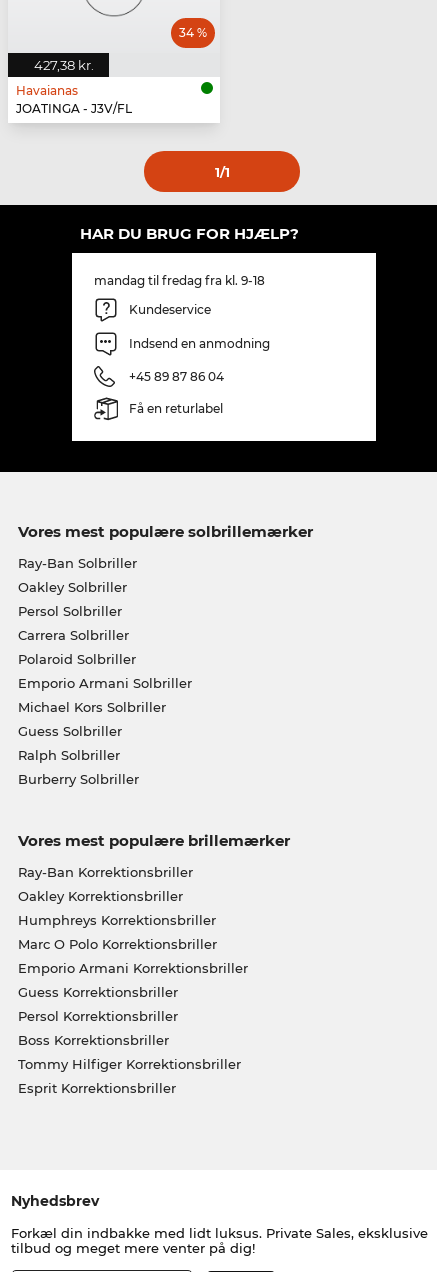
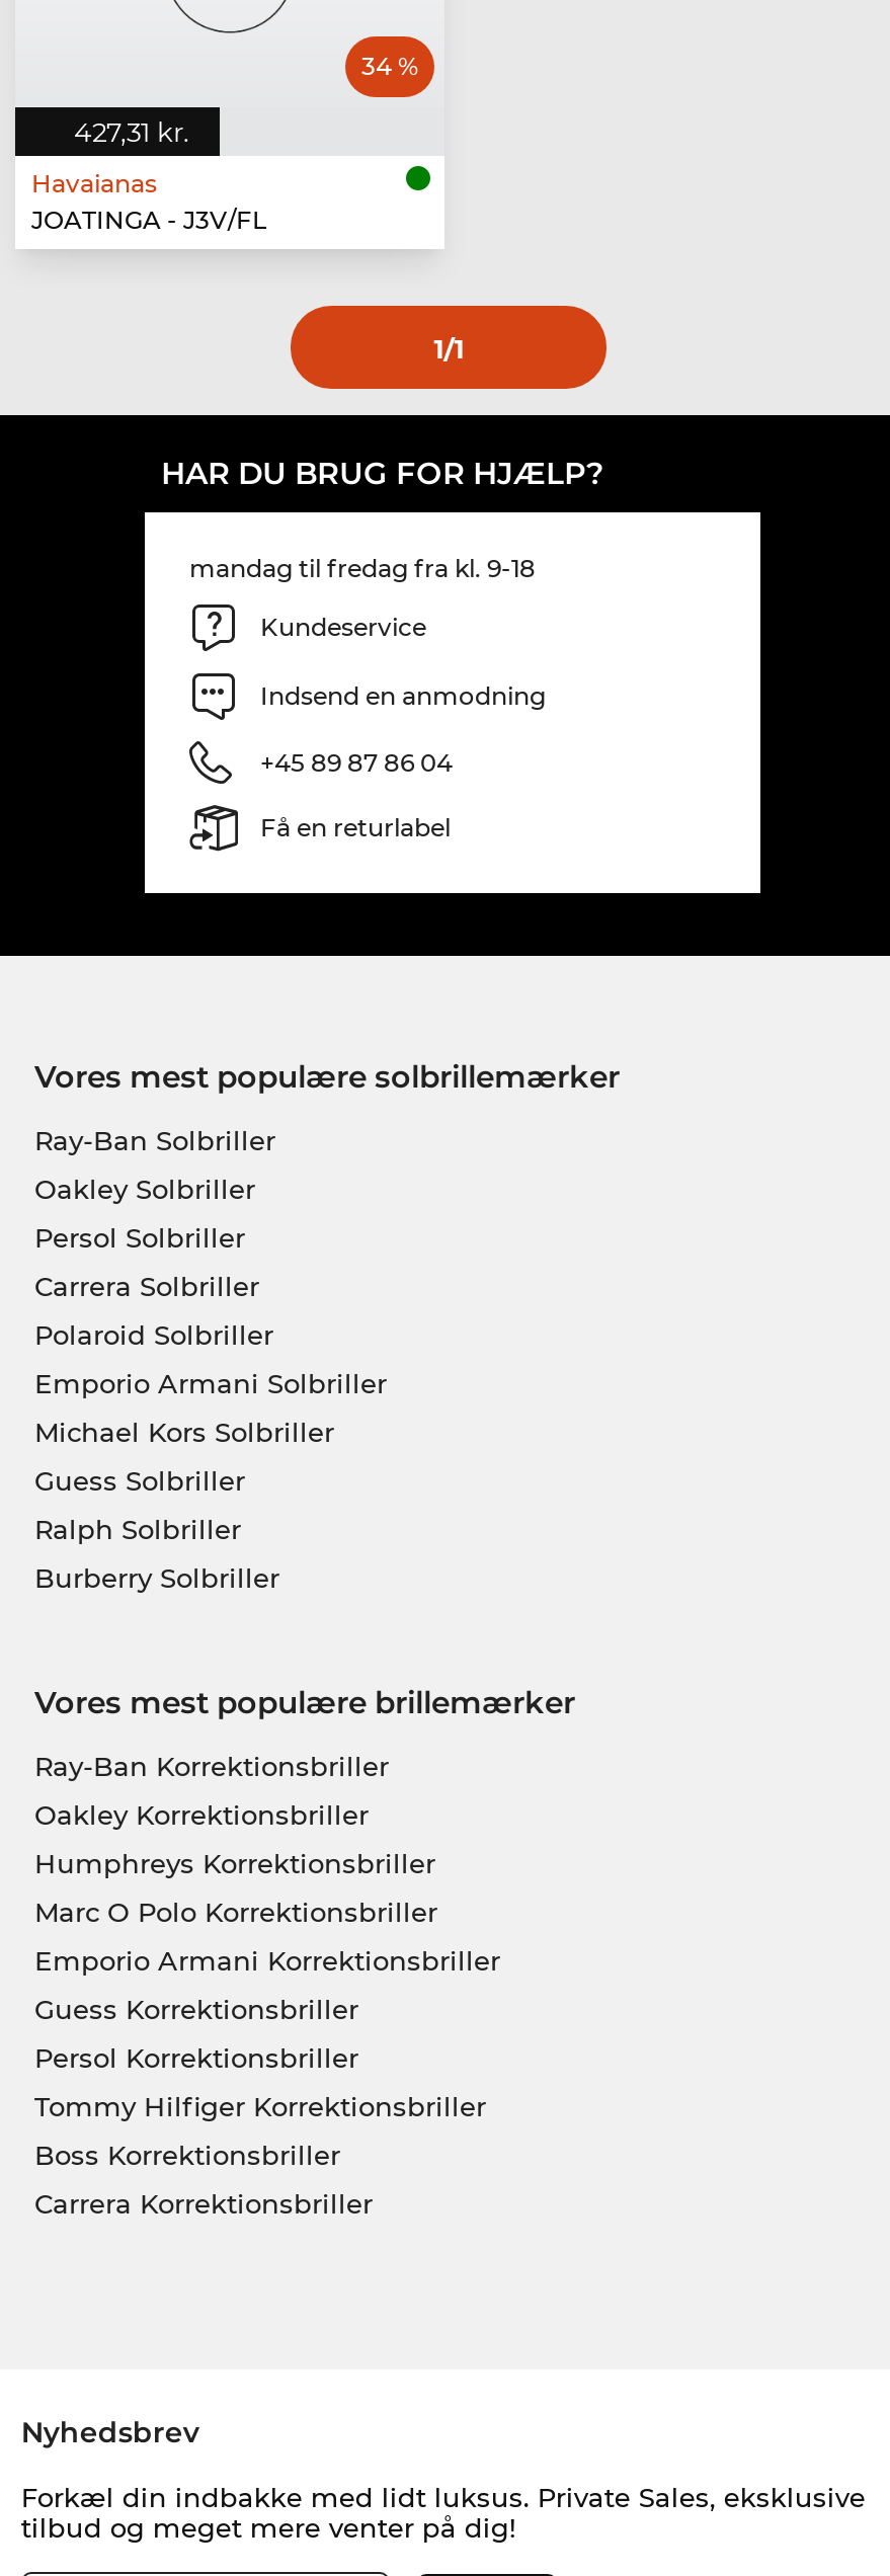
[34,57,94,73] 427,38 kr. -> [74,115,189,147] 427,31 kr.
moved [17,1032,168,1048] -> [34,2138,340,2171]: Boss Korrektionsbriller
moved [17,1056,240,1072] -> [34,2090,486,2122]: Tommy Hilfiger Korrektionsbriller
[17,1080,175,1096] Esprit Korrektionsbriller -> [34,2187,373,2219] Carrera Korrektionsbriller

